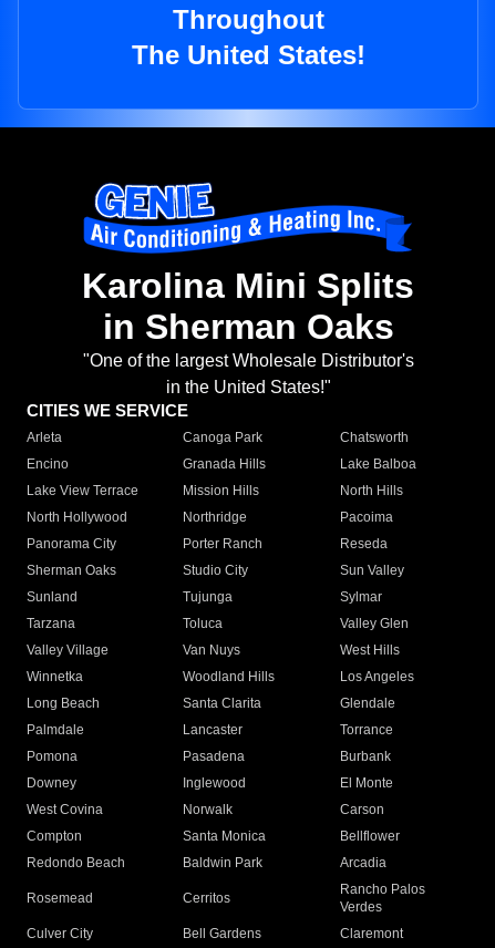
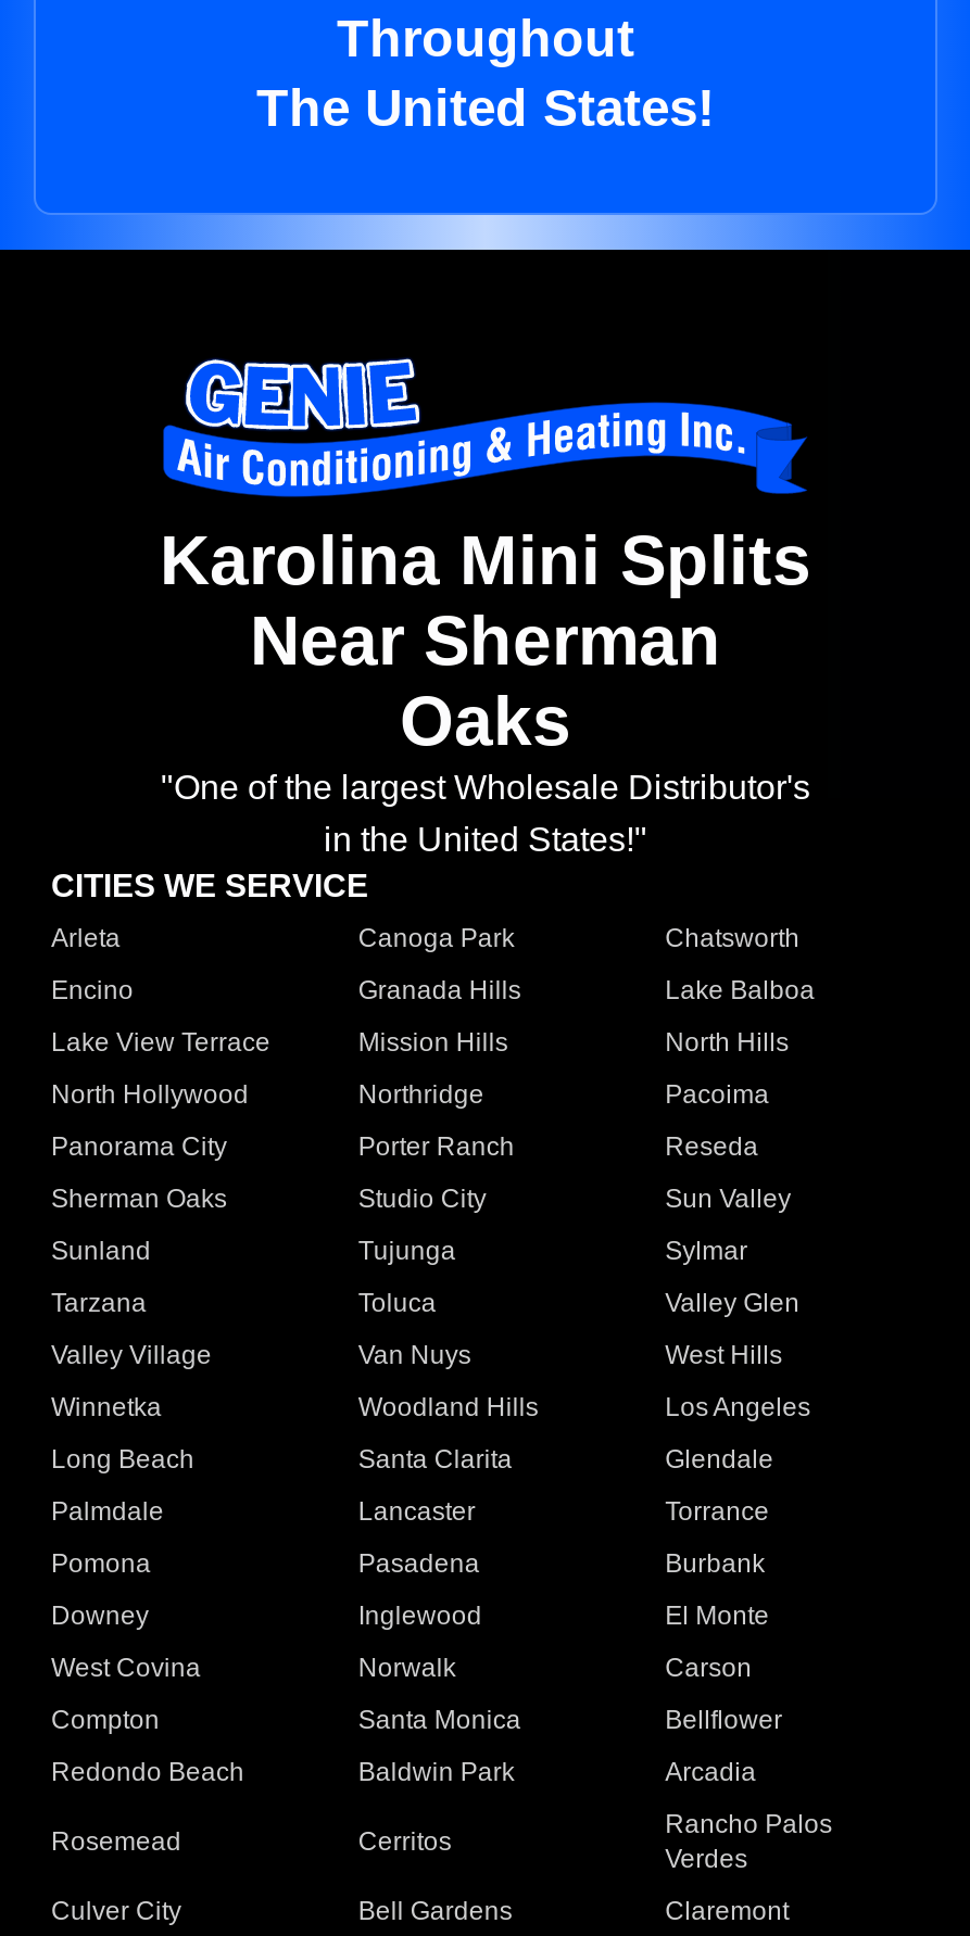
[102,307,394,347] in Sherman Oaks -> [250,602,721,761] Near Sherman | Oaks

